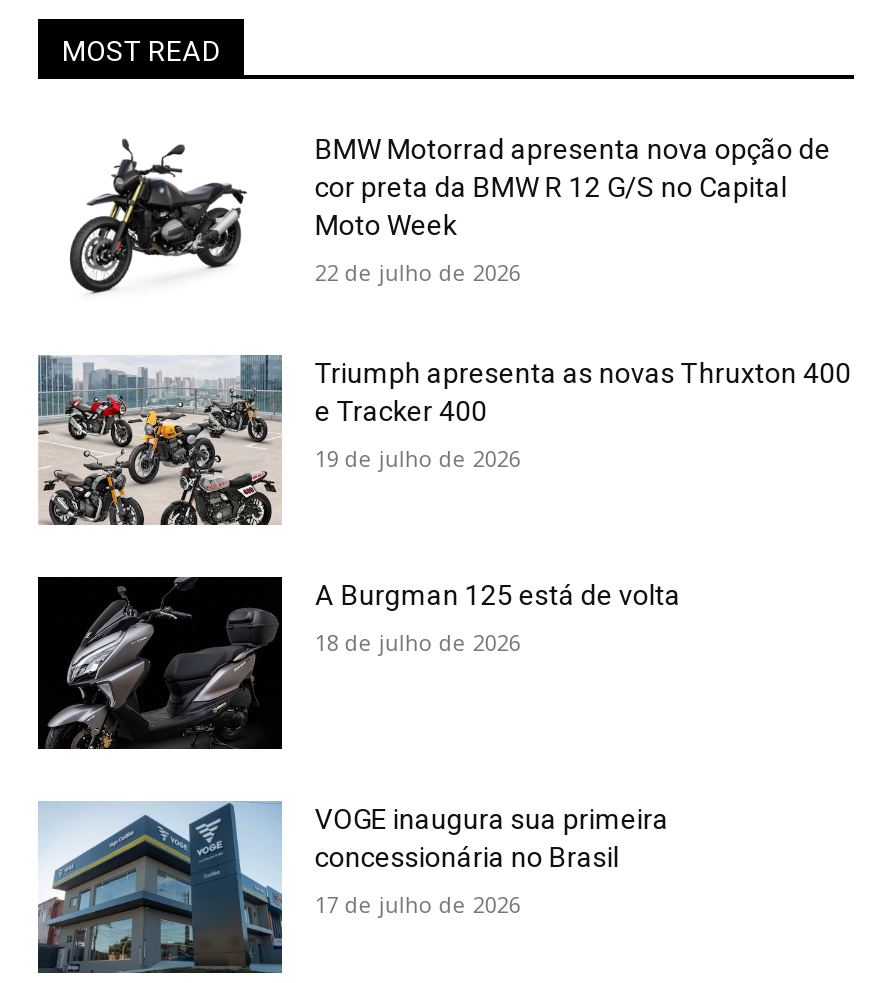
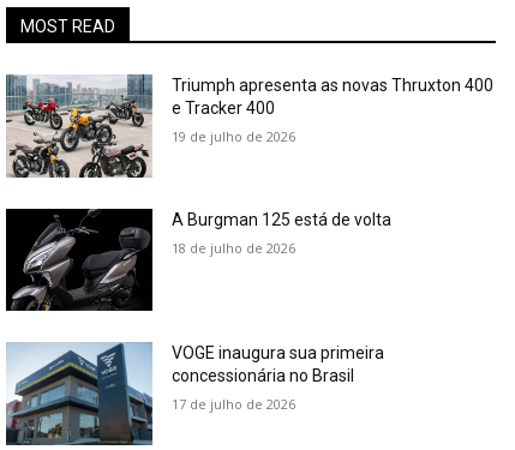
[40,133,831,303] [image] | BMW Motorrad apresenta nova opção de | cor preta da BMW R 12 G/S no Capital | Moto Week | 22 de julho de 2026 -> none

